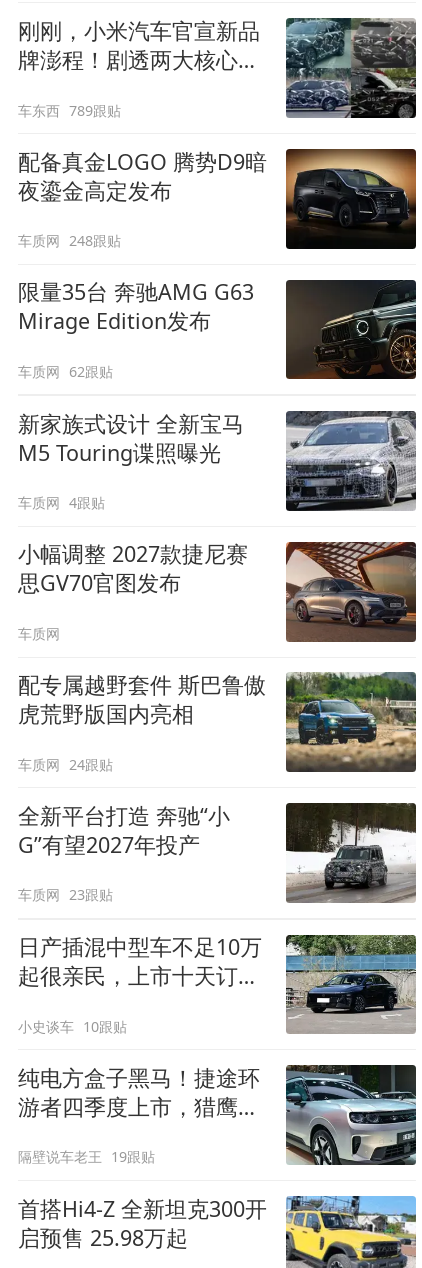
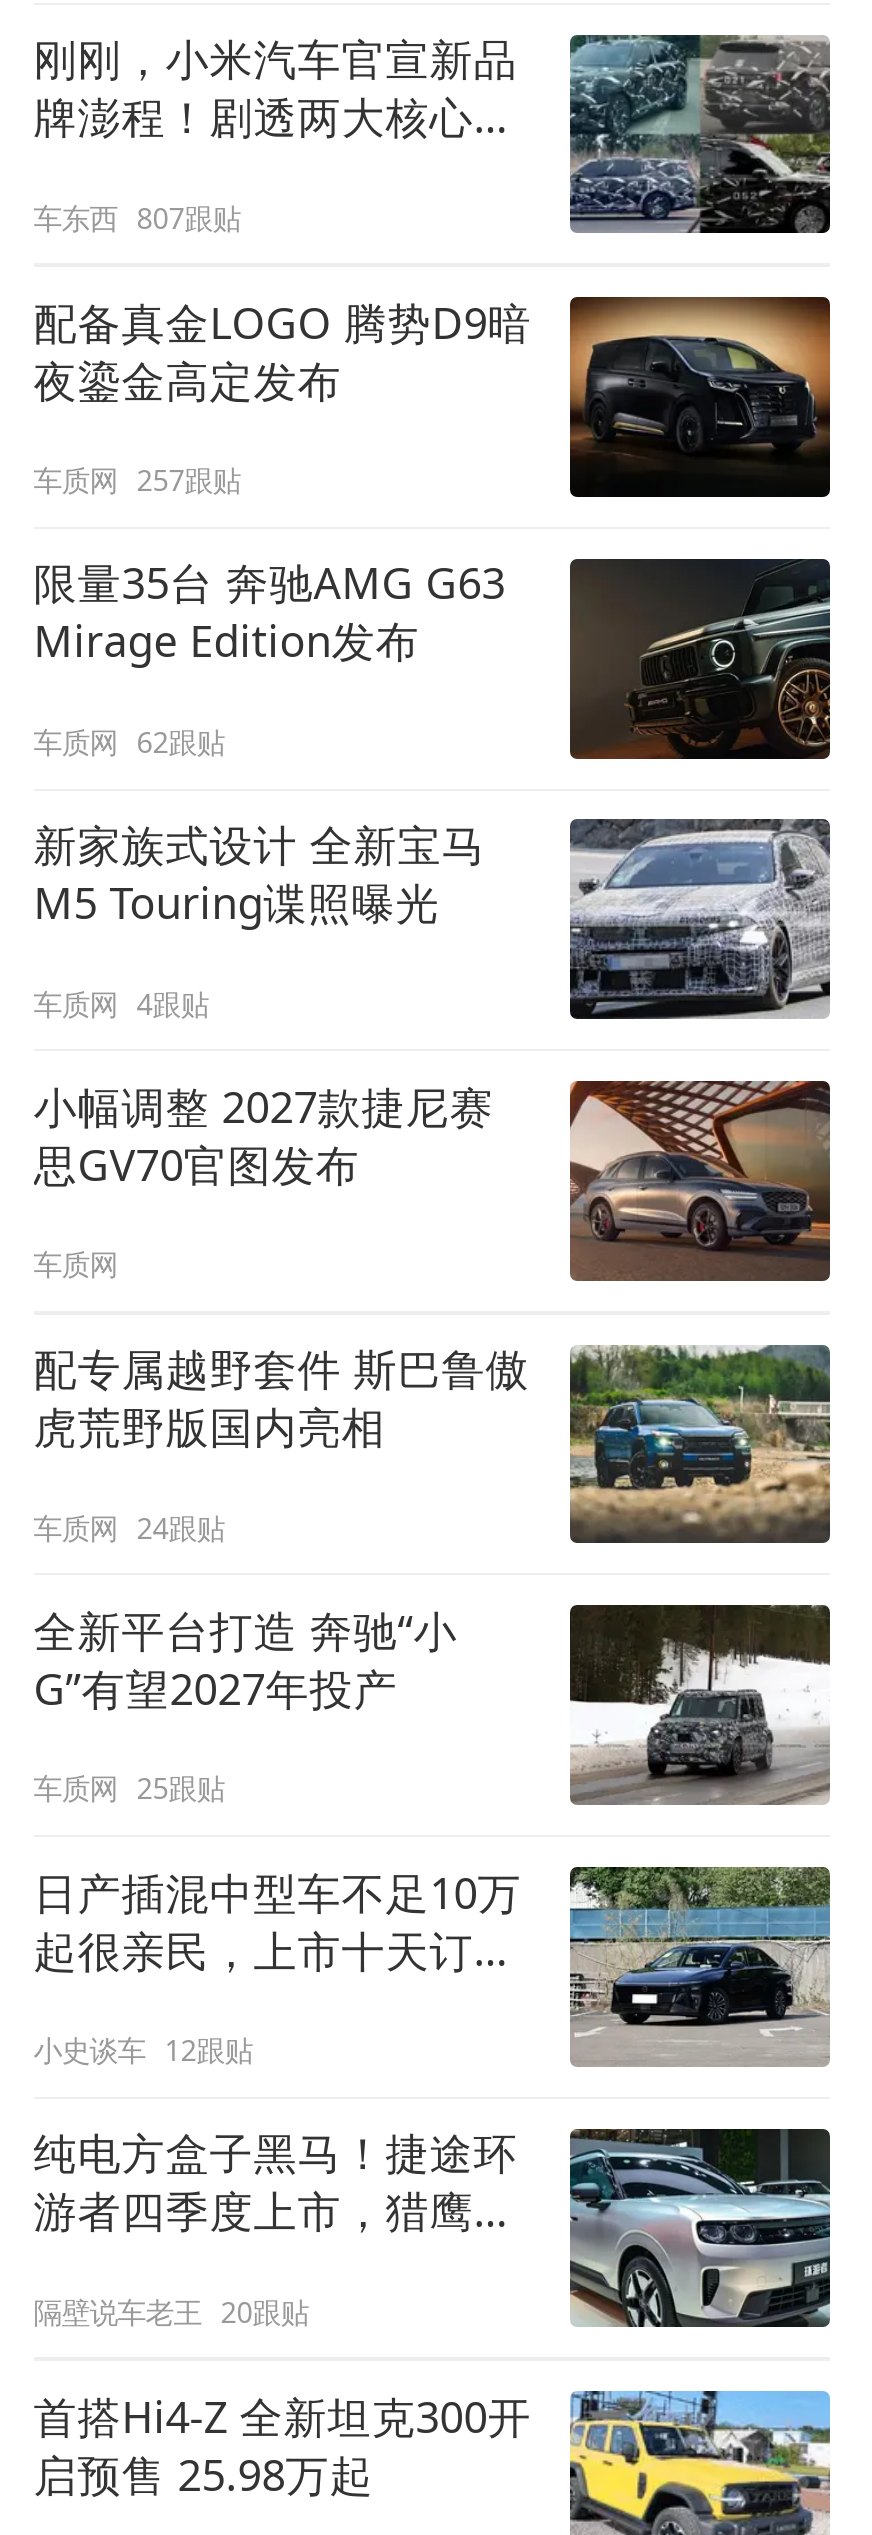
[18,100,121,119] 车东西 789跟贴 -> [33,198,241,236] 车东西 807跟贴
[18,231,121,250] 车质网 248跟贴 -> [33,461,241,499] 车质网 257跟贴
[18,885,113,904] 车质网 23跟贴 -> [33,1769,225,1807] 车质网 25跟贴
[18,1017,127,1036] 小史谈车 10跟贴 -> [33,2031,253,2069] 小史谈车 12跟贴
[18,1147,155,1166] 隔壁说车老王 19跟贴 -> [33,2292,309,2330] 隔壁说车老王 20跟贴

